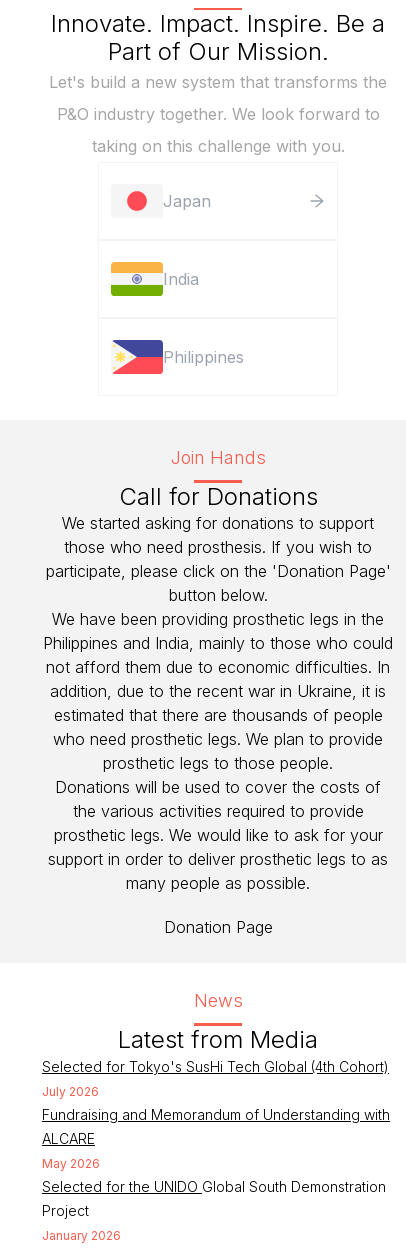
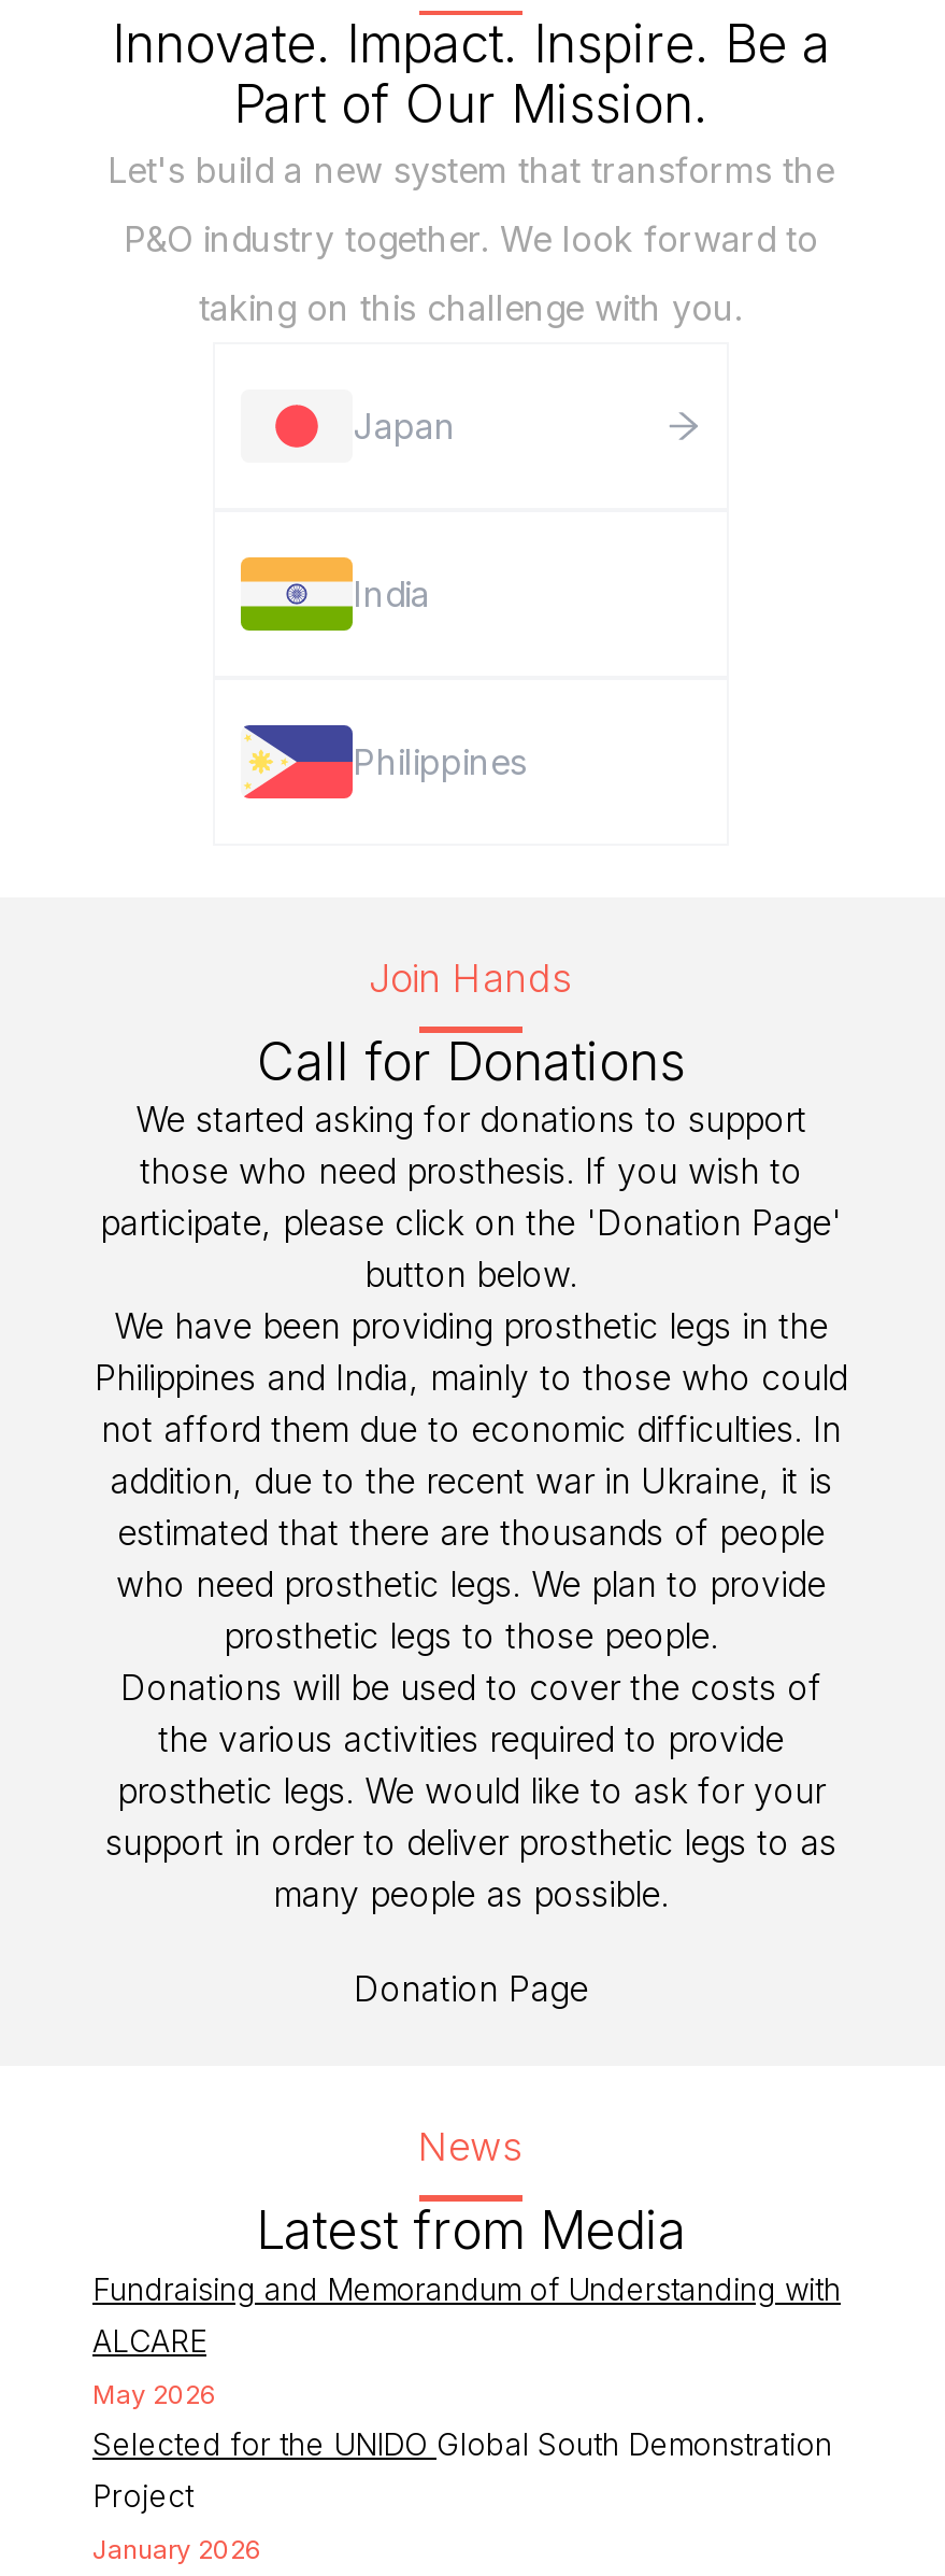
[42,1058,389,1099] Selected for Tokyo's SusHi Tech Global (4th Cohort) | July 2026 -> none

